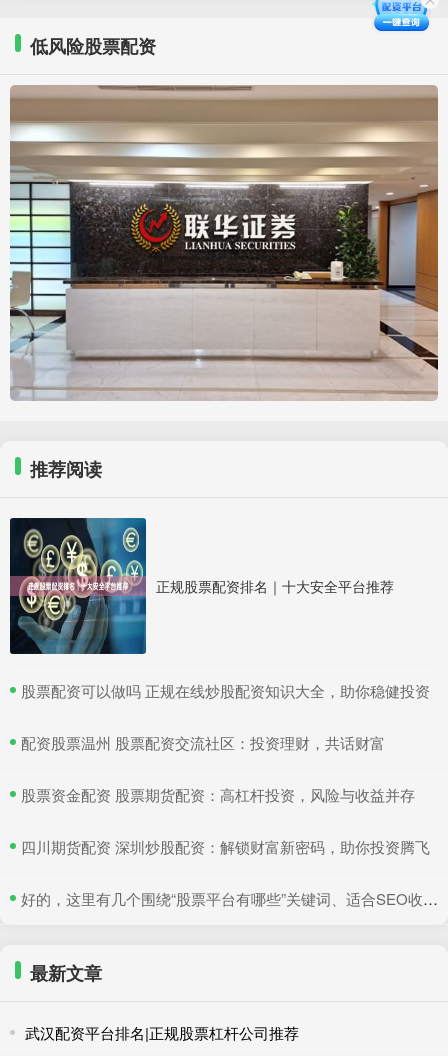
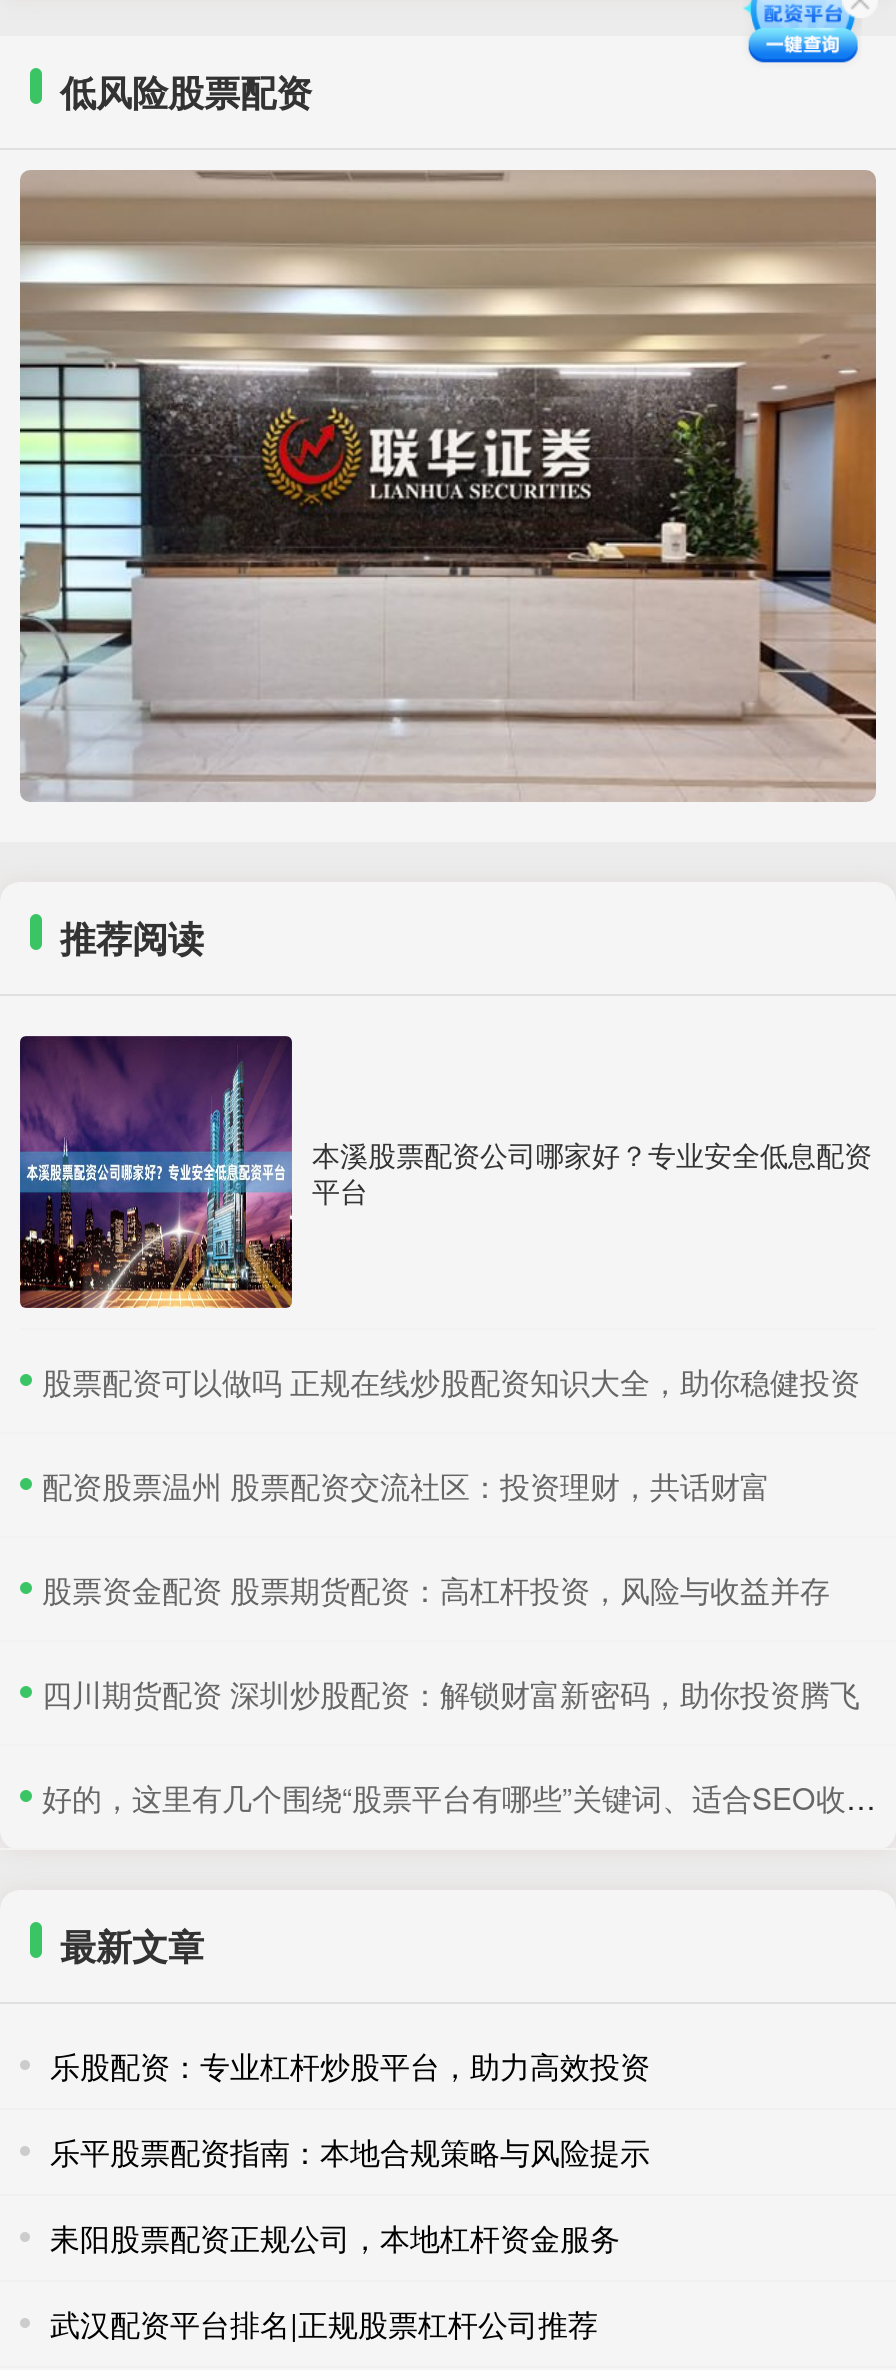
[9,517,394,655] [image] | 正规股票配资排名｜十大安全平台推荐 -> [18,1034,872,1310] [image] | 本溪股票配资公司哪家好？专业安全低息配资 | 平台
none -> [50,2043,650,2257] 乐股配资：专业杠杆炒股平台，助力高效投资 | 乐平股票配资指南：本地合规策略与风险提示 | 耒阳股票配资正规公司，本地杠杆资金服务

